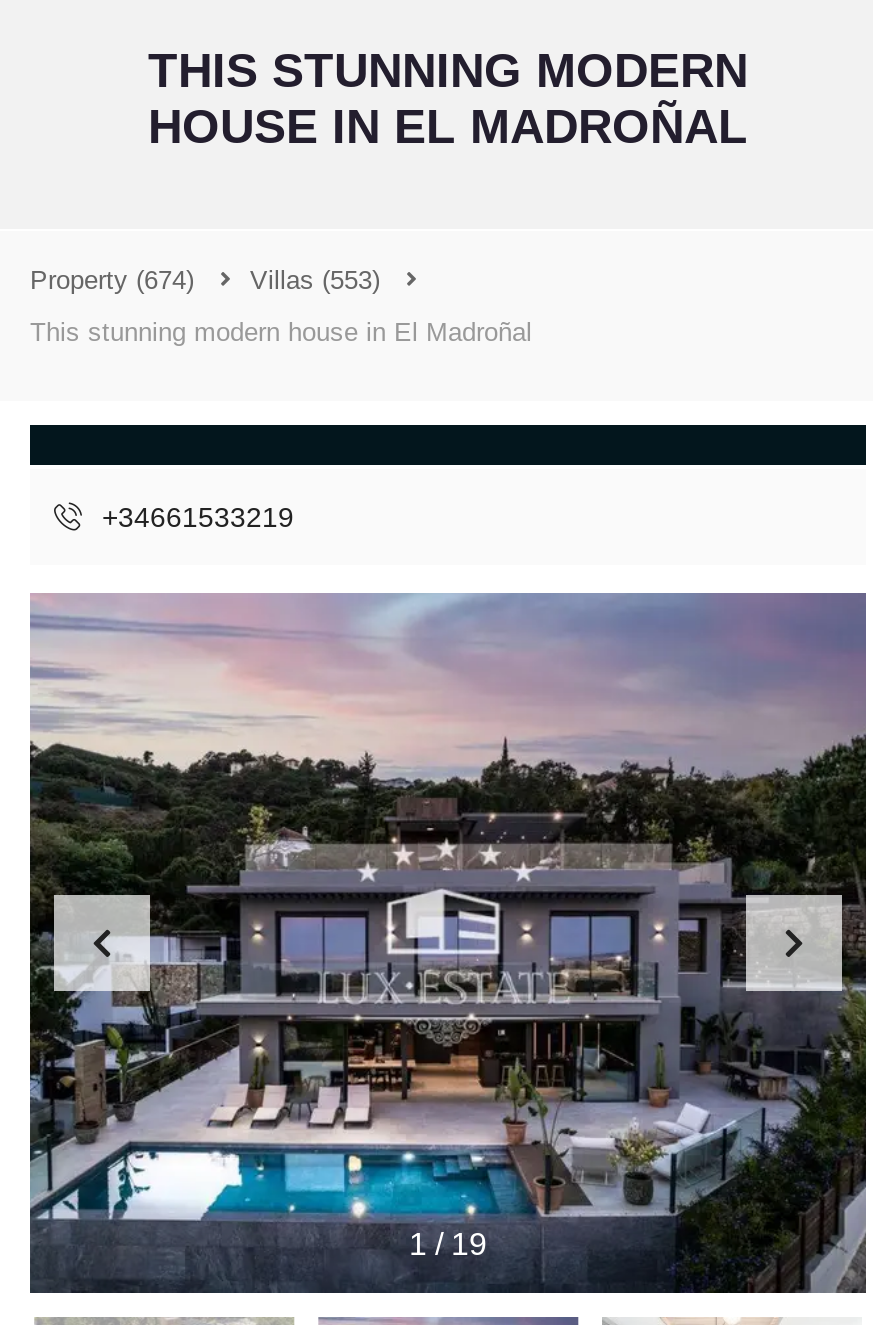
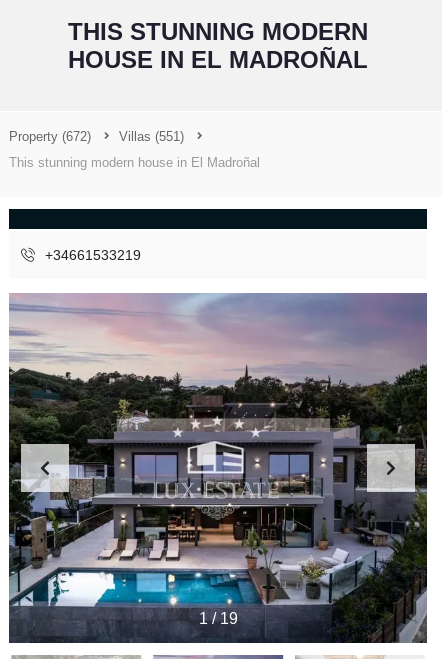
[30,265,194,295] Property (674) -> [9,129,91,144] Property (672)
[250,265,380,295] Villas (553) -> [119,129,184,144] Villas (551)

